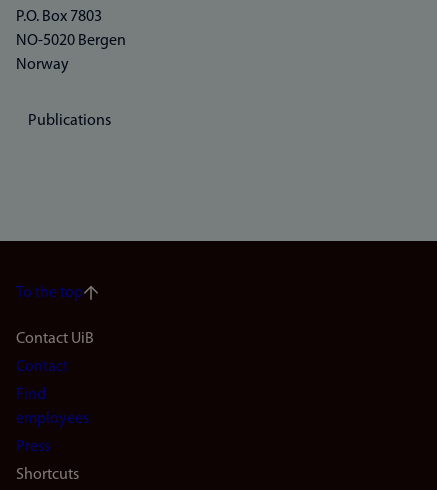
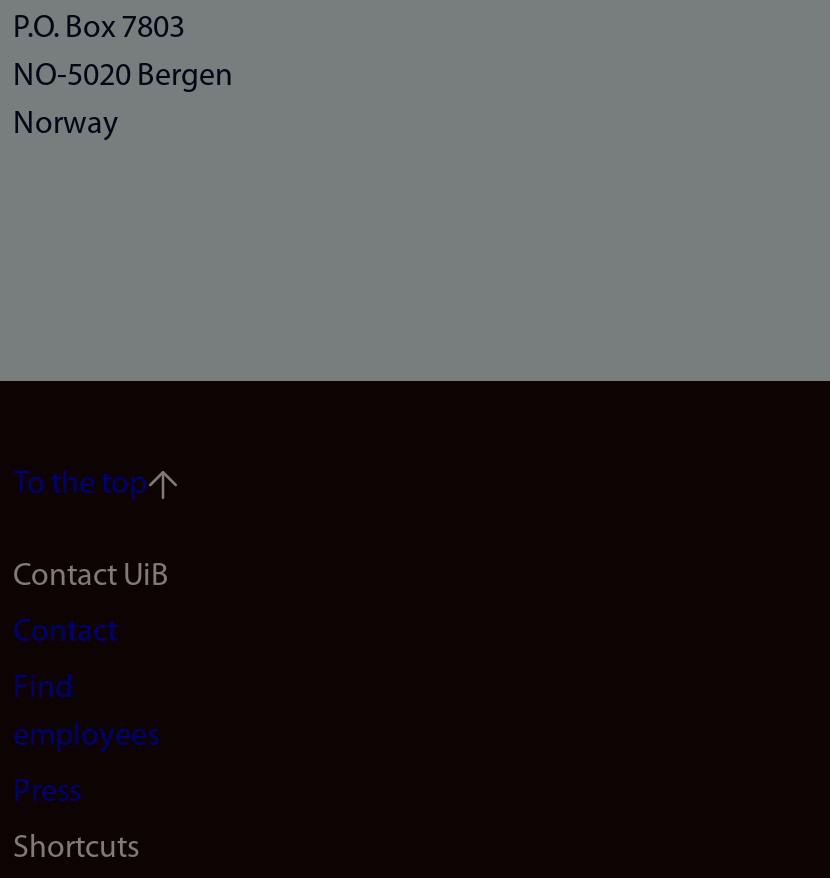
[28,113,111,129] Publications -> none

